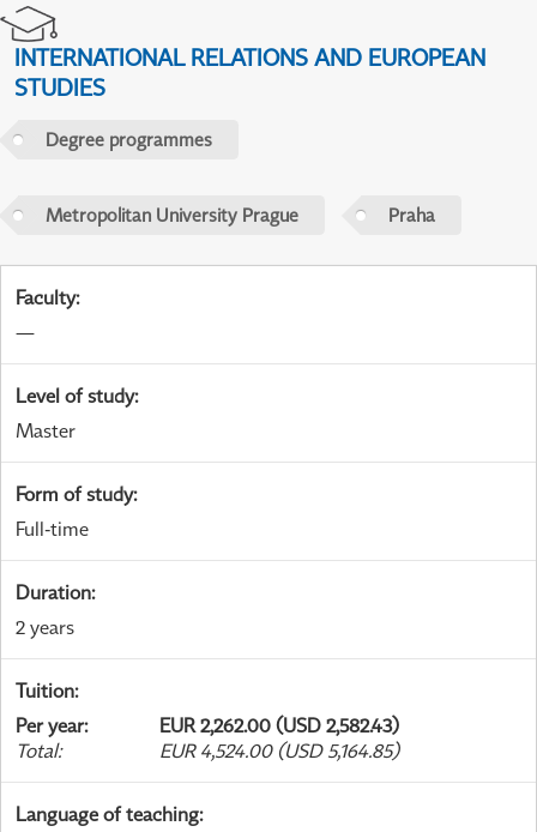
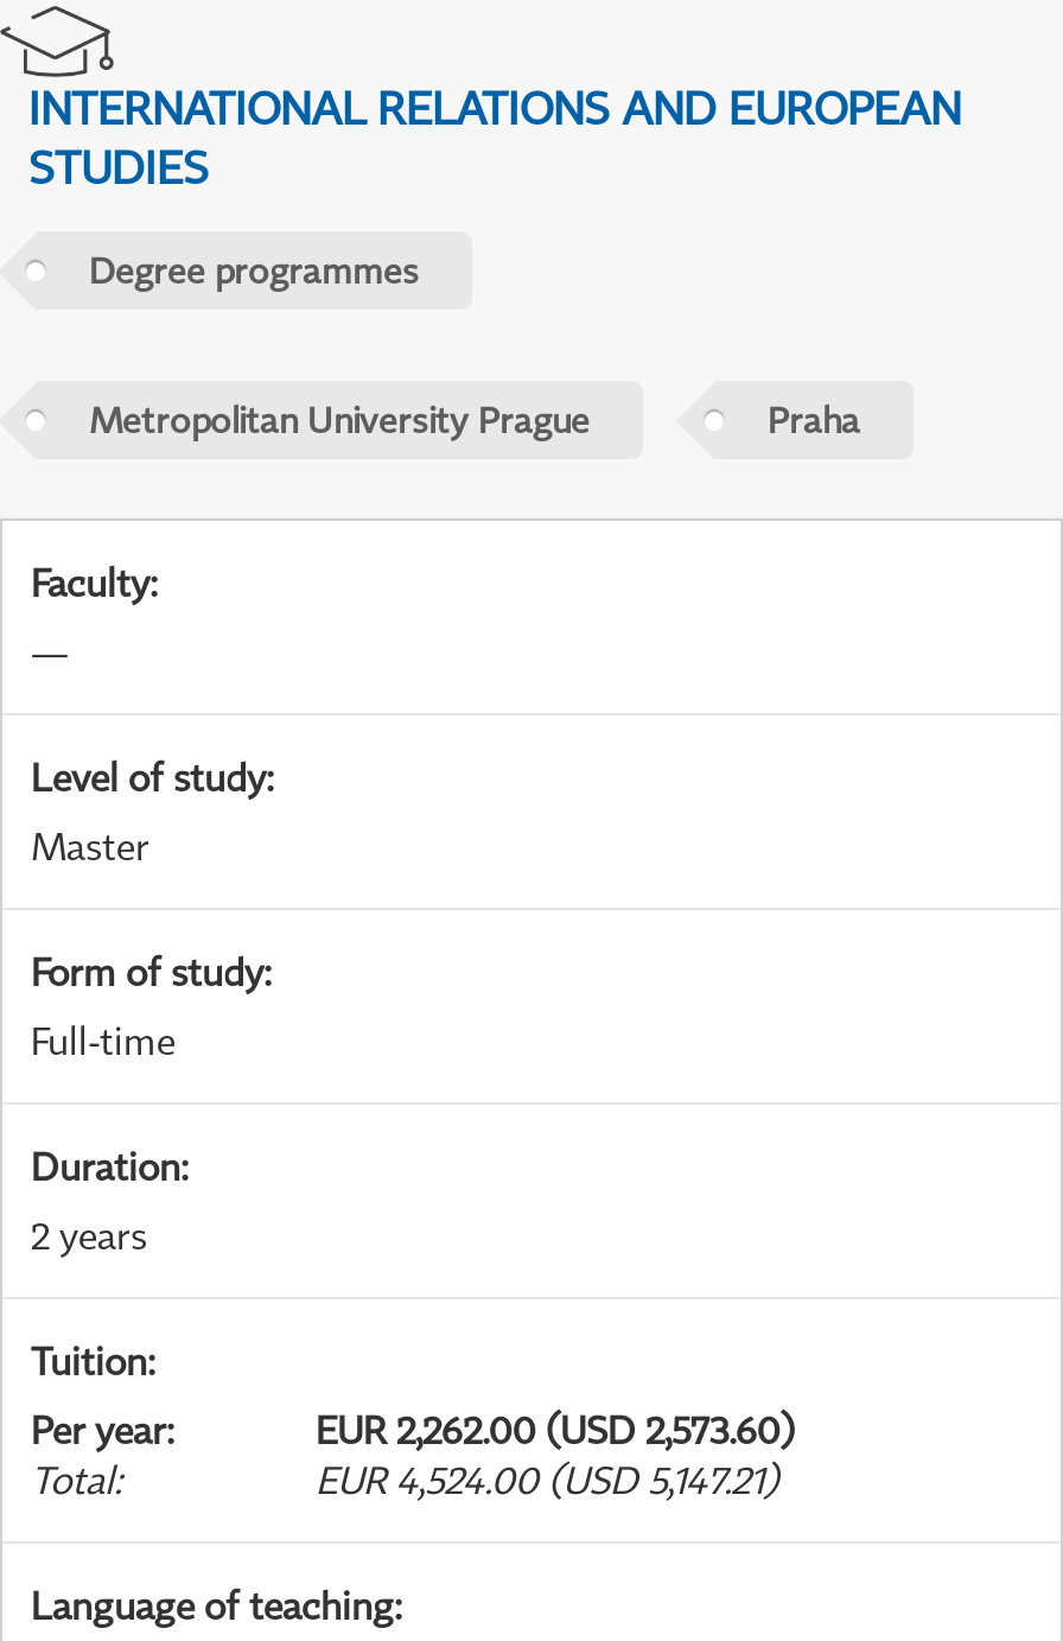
[159,713,399,737] EUR 2,262.00 (USD 2,582.43) -> [316,1406,795,1454] EUR 2,262.00 (USD 2,573.60)
[159,739,399,763] EUR 4,524.00 (USD 5,164.85) -> [316,1456,778,1504] EUR 4,524.00 (USD 5,147.21)

